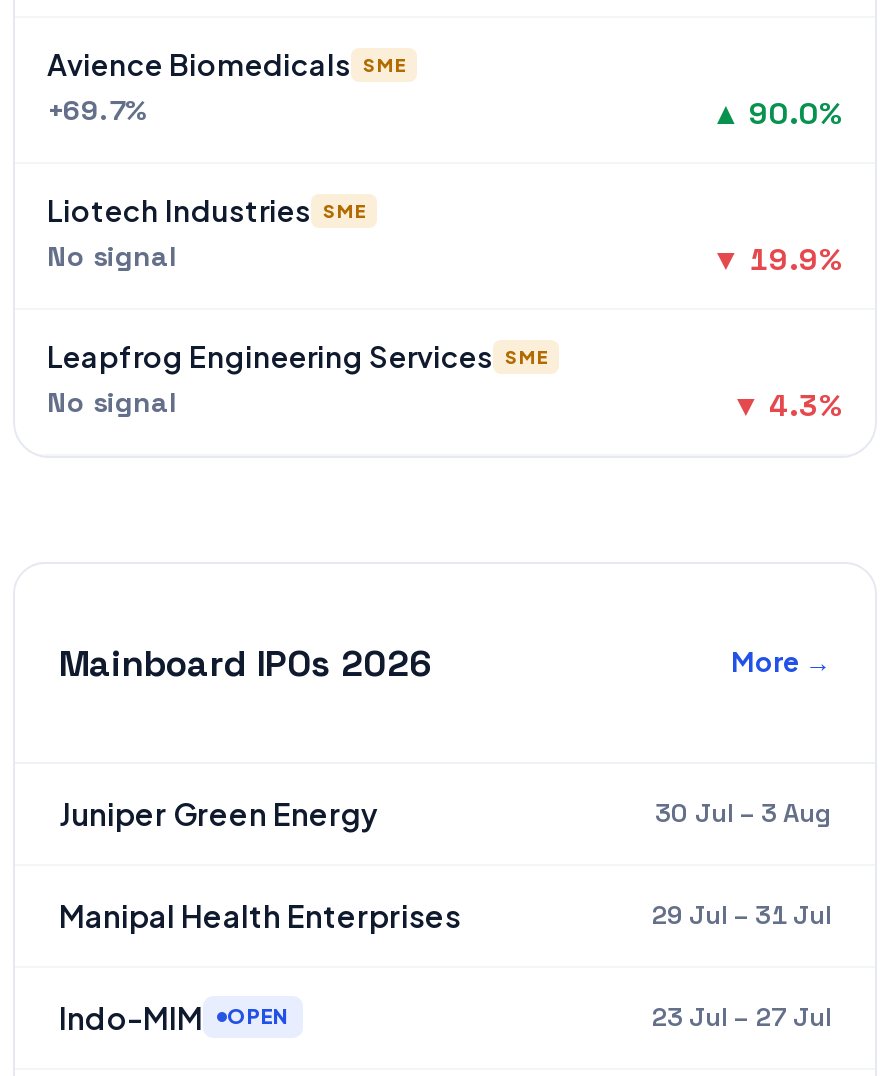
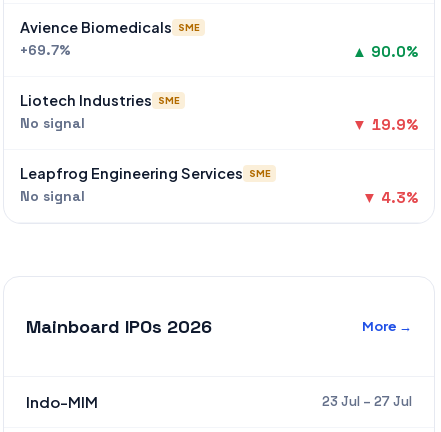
[59,794,831,934] Juniper Green Energy | 30 Jul – 3 Aug | Manipal Health Enterprises | 29 Jul – 31 Jul -> none
[227,1005,289,1029] OPEN -> none

